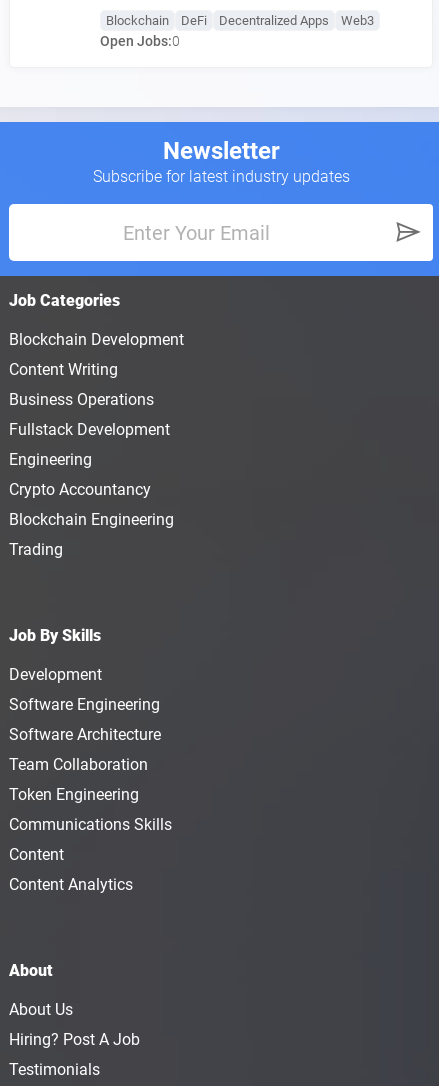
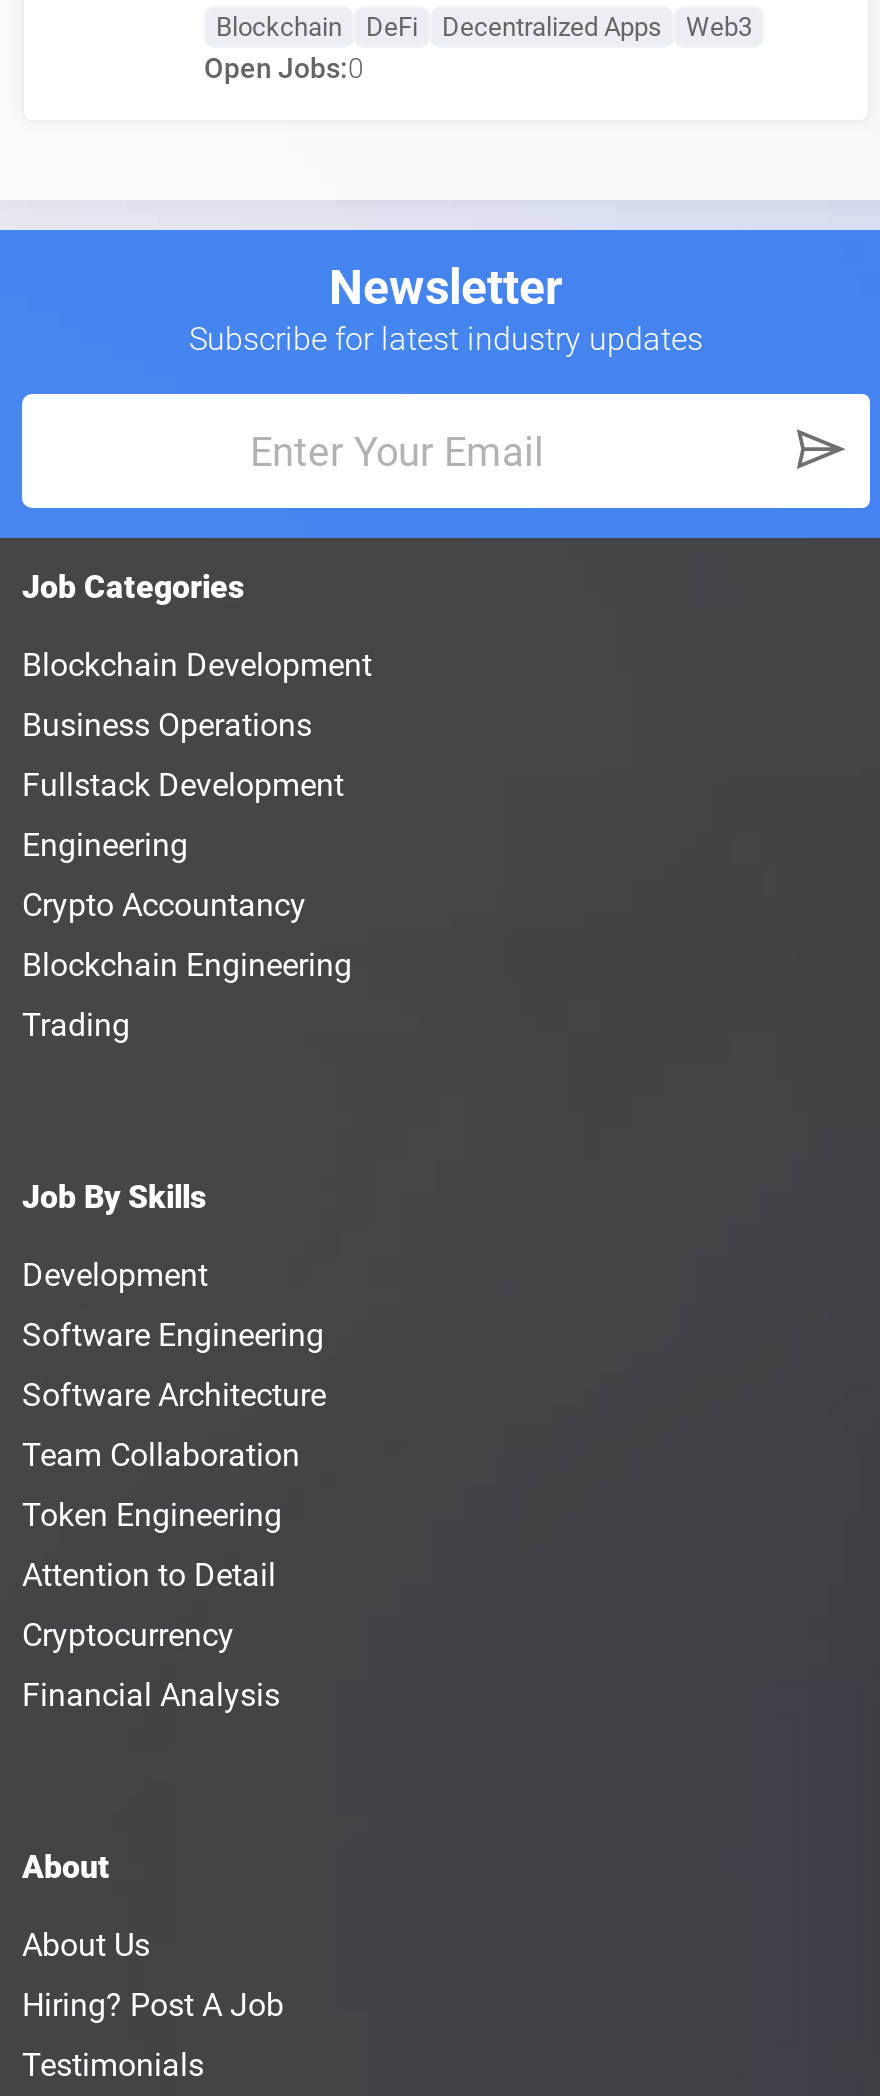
[9,360,118,379] Content Writing -> none
[9,815,172,834] Communications Skills -> [22,1556,276,1594] Attention to Detail
[9,845,64,864] Content -> [22,1616,234,1654] Cryptocurrency
[9,875,133,894] Content Analytics -> [22,1676,280,1714] Financial Analysis

